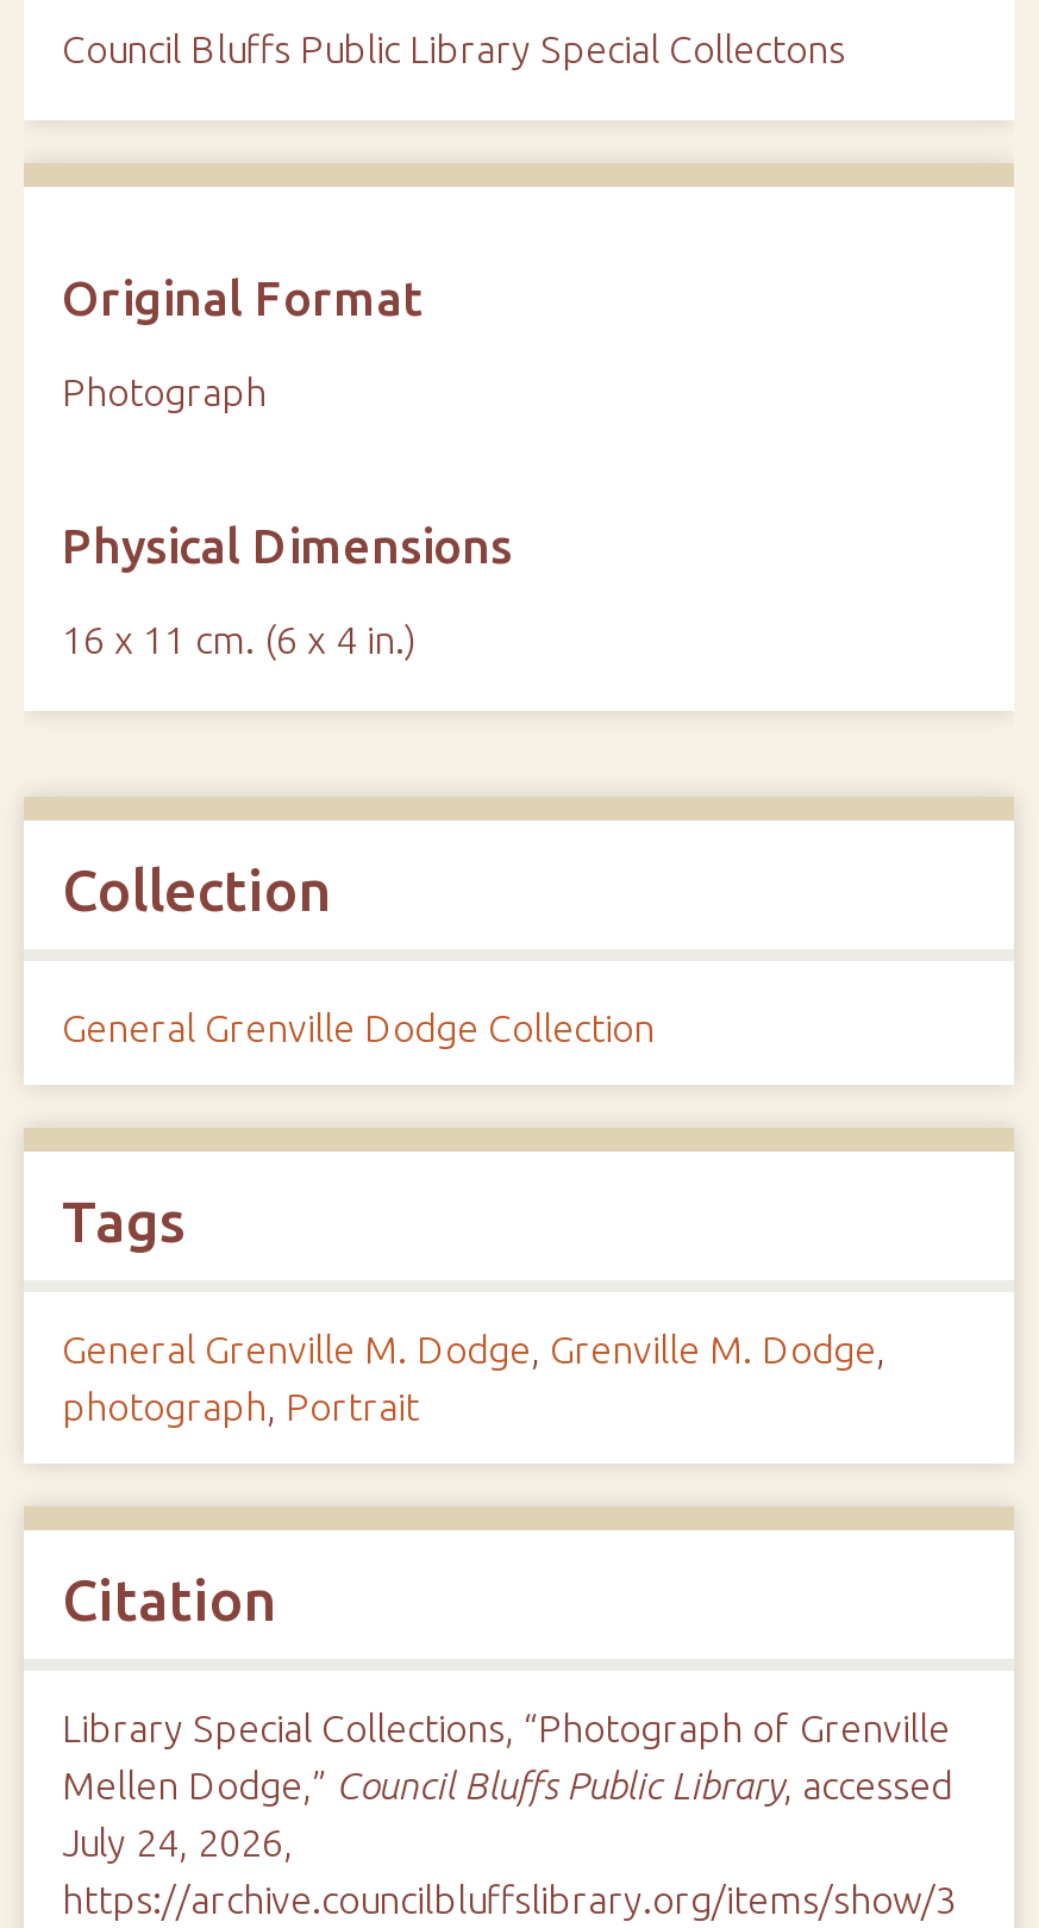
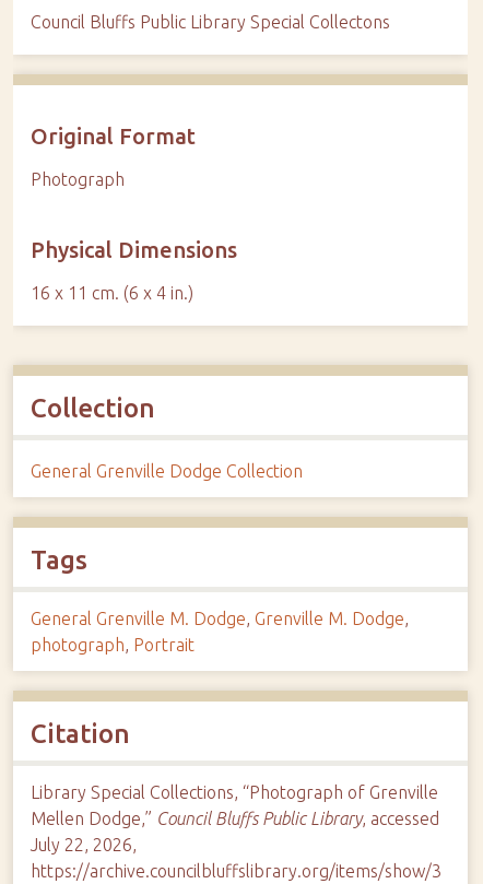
[62,1820,293,1863] July 24, 2026, -> [31,835,137,854] July 22, 2026,

